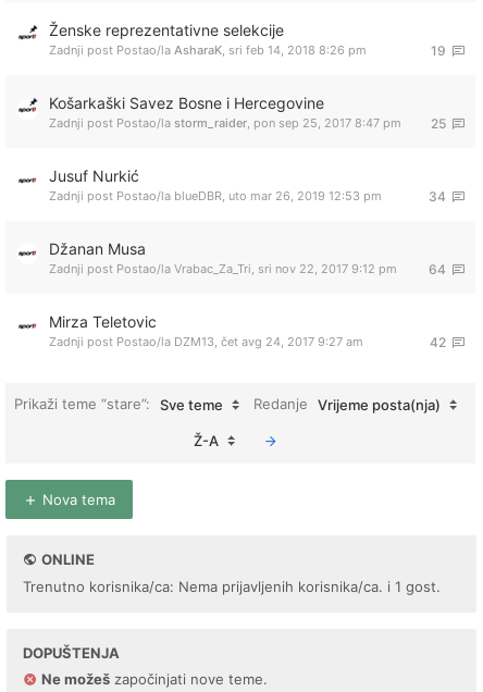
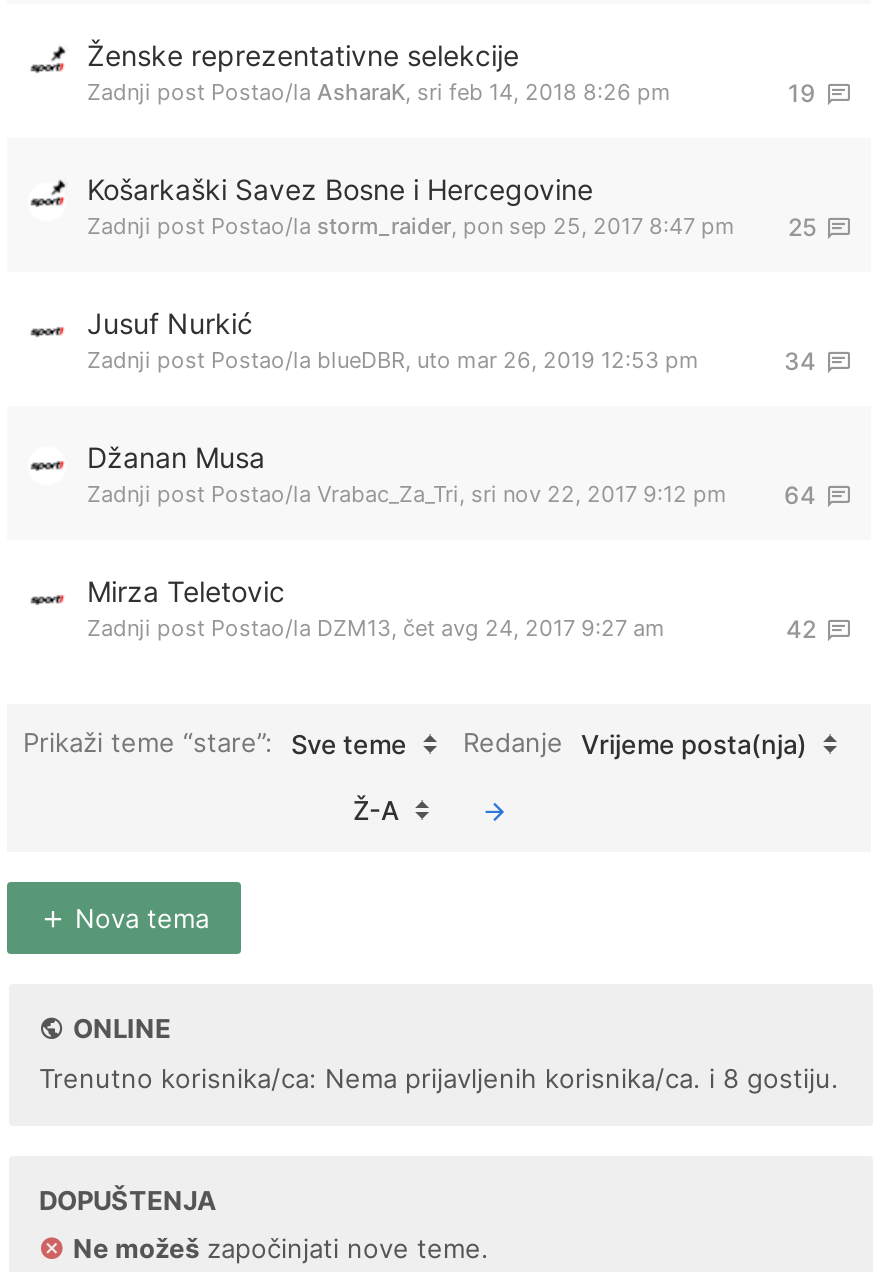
[23,578,441,595] Trenutno korisnika/ca: Nema prijavljenih korisnika/ca. i 1 gost. -> [39,1062,839,1094] Trenutno korisnika/ca: Nema prijavljenih korisnika/ca. i 8 gostiju.

